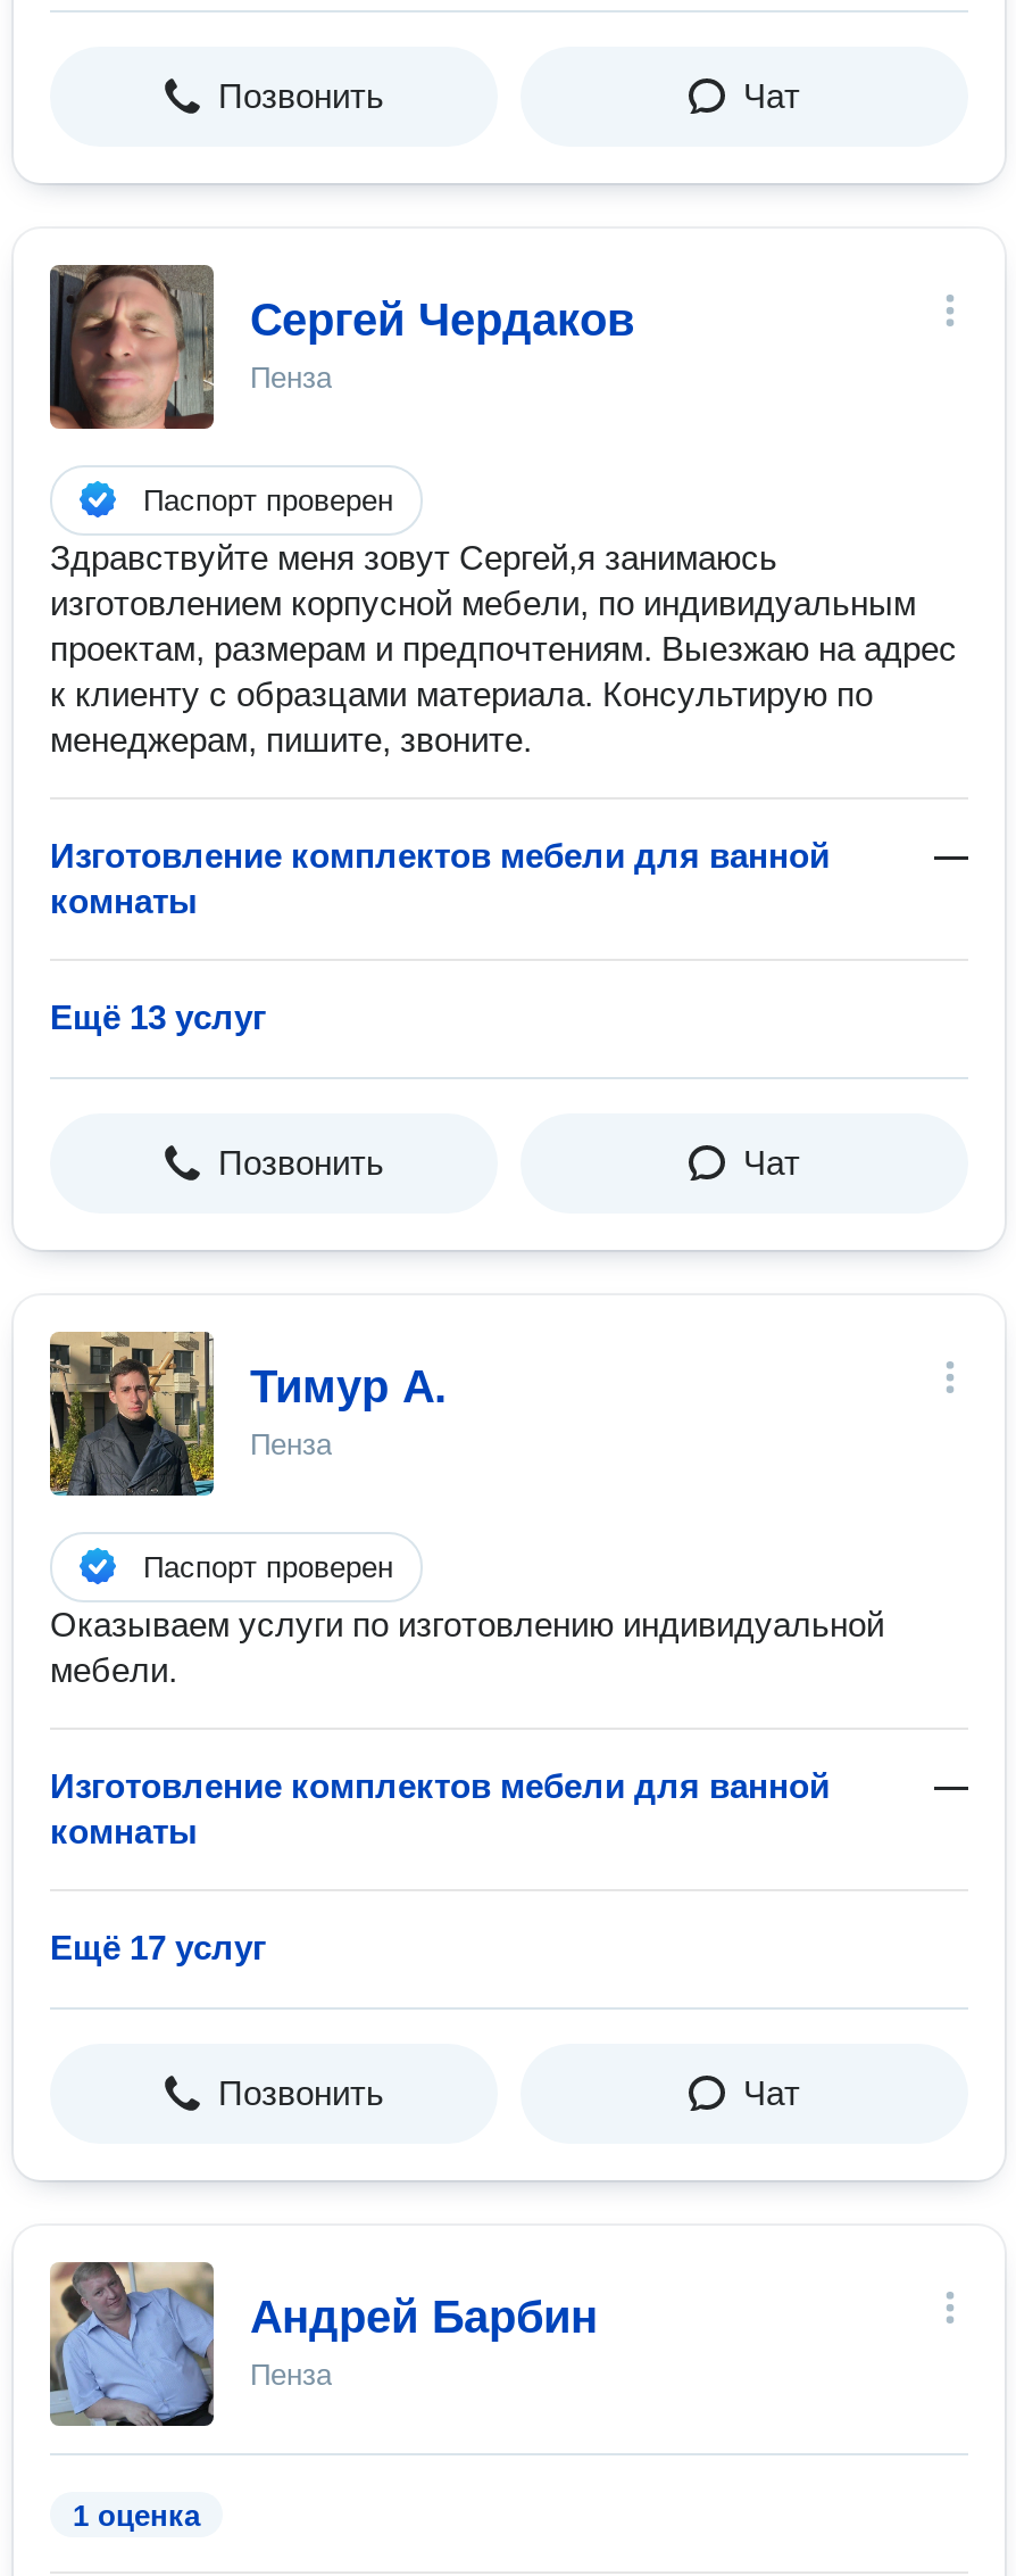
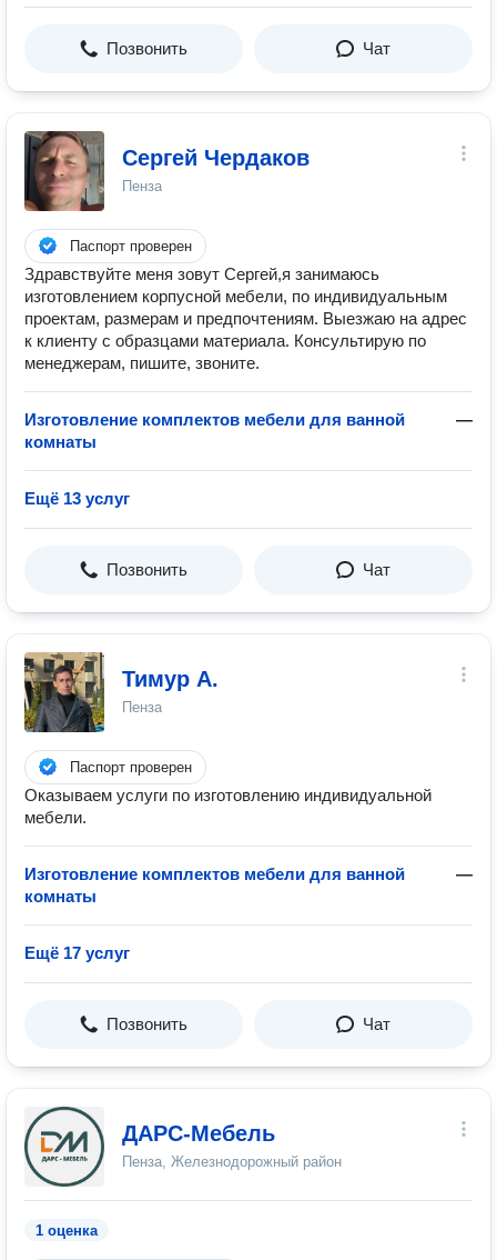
[48,2260,598,2428] [image] | Андрей Барбин | Пенза -> [23,1107,342,1188] [image] | ДАРС-Мебель | Пенза, Железнодорожный район

